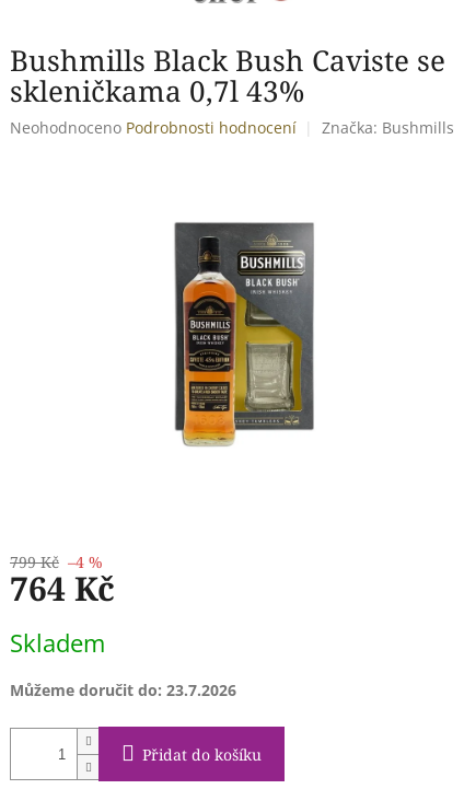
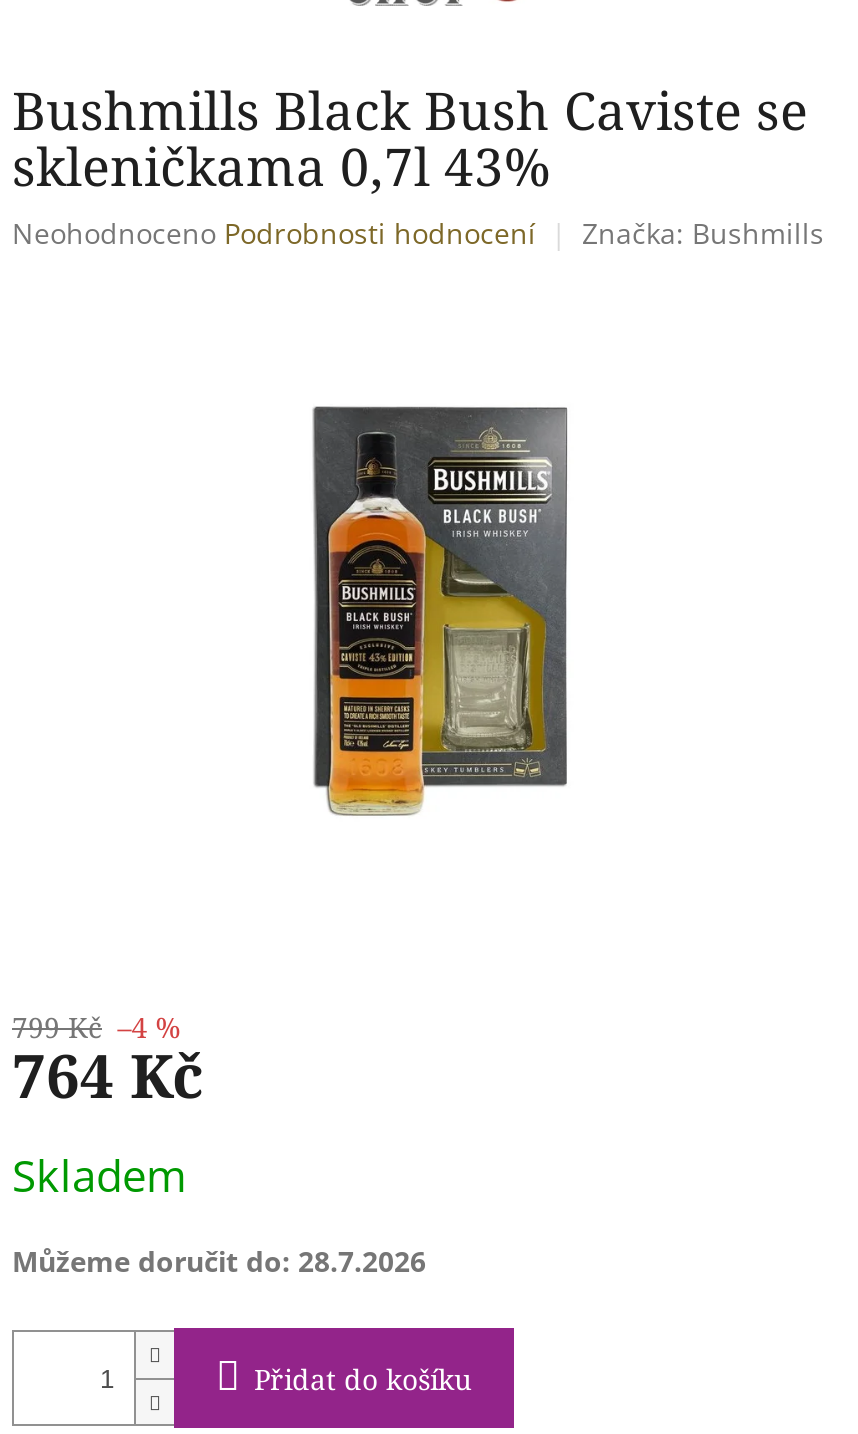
[10,680,236,701] Můžeme doručit do: 23.7.2026 -> [12,1243,426,1281] Můžeme doručit do: 28.7.2026

